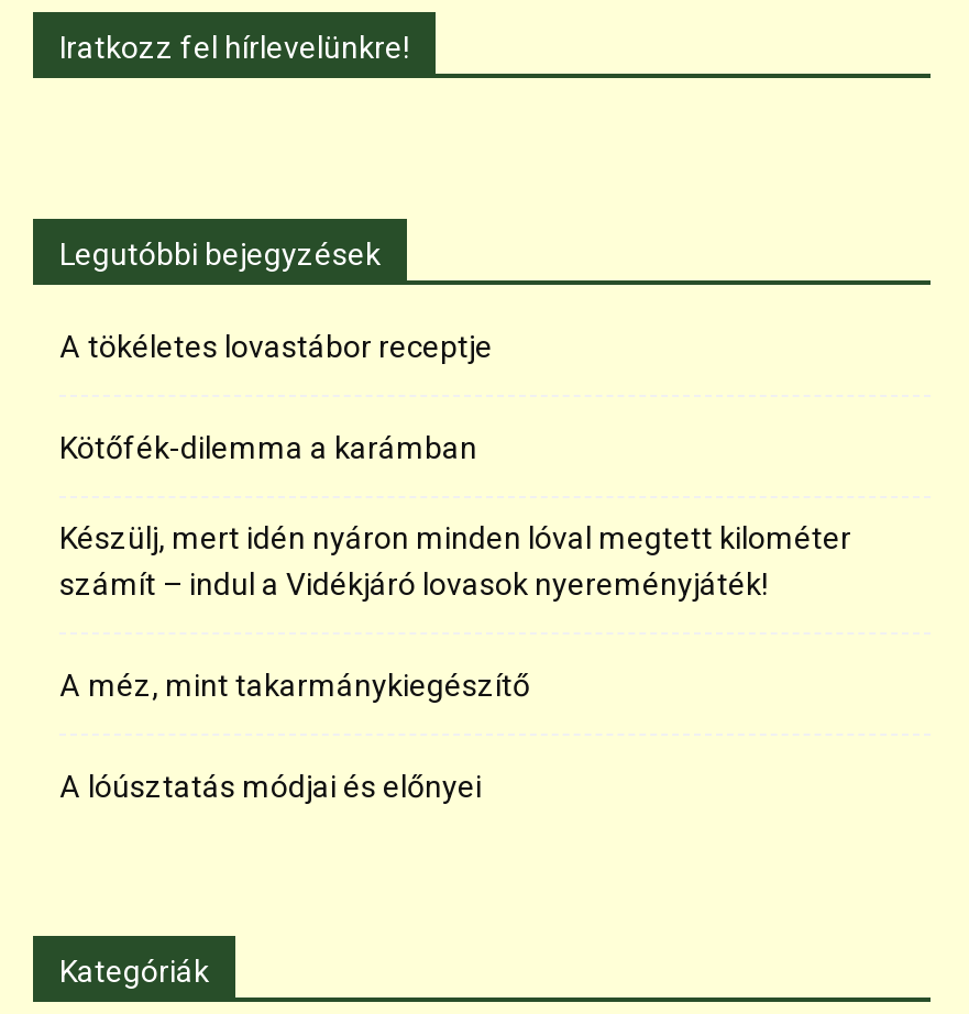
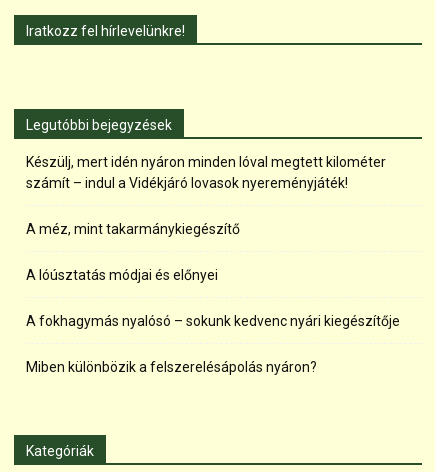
[59,329,493,466] A tökéletes lovastábor receptje | Kötőfék-dilemma a karámban -> none
moved [59,521,851,804] -> [26,154,386,283]: Készülj, mert idén nyáron minden lóval megtett kilométer | számít – indul a Vidékjáró lovasok nyereményjáték! | A méz, mint takarmánykiegészítő | A lóúsztatás módjai és előnyei
none -> [26,313,400,375] A fokhagymás nyalósó – sokunk kedvenc nyári kiegészítője | Miben különbözik a felszerelésápolás nyáron?

